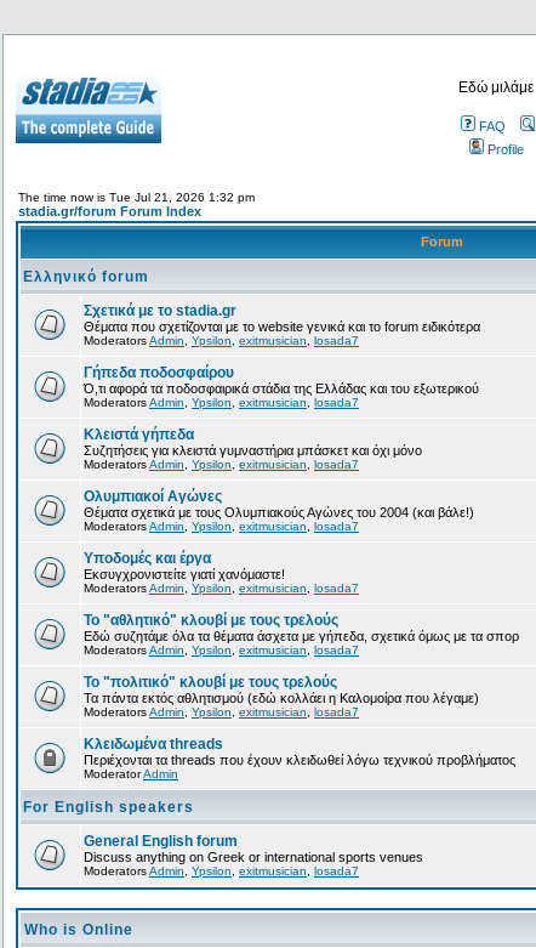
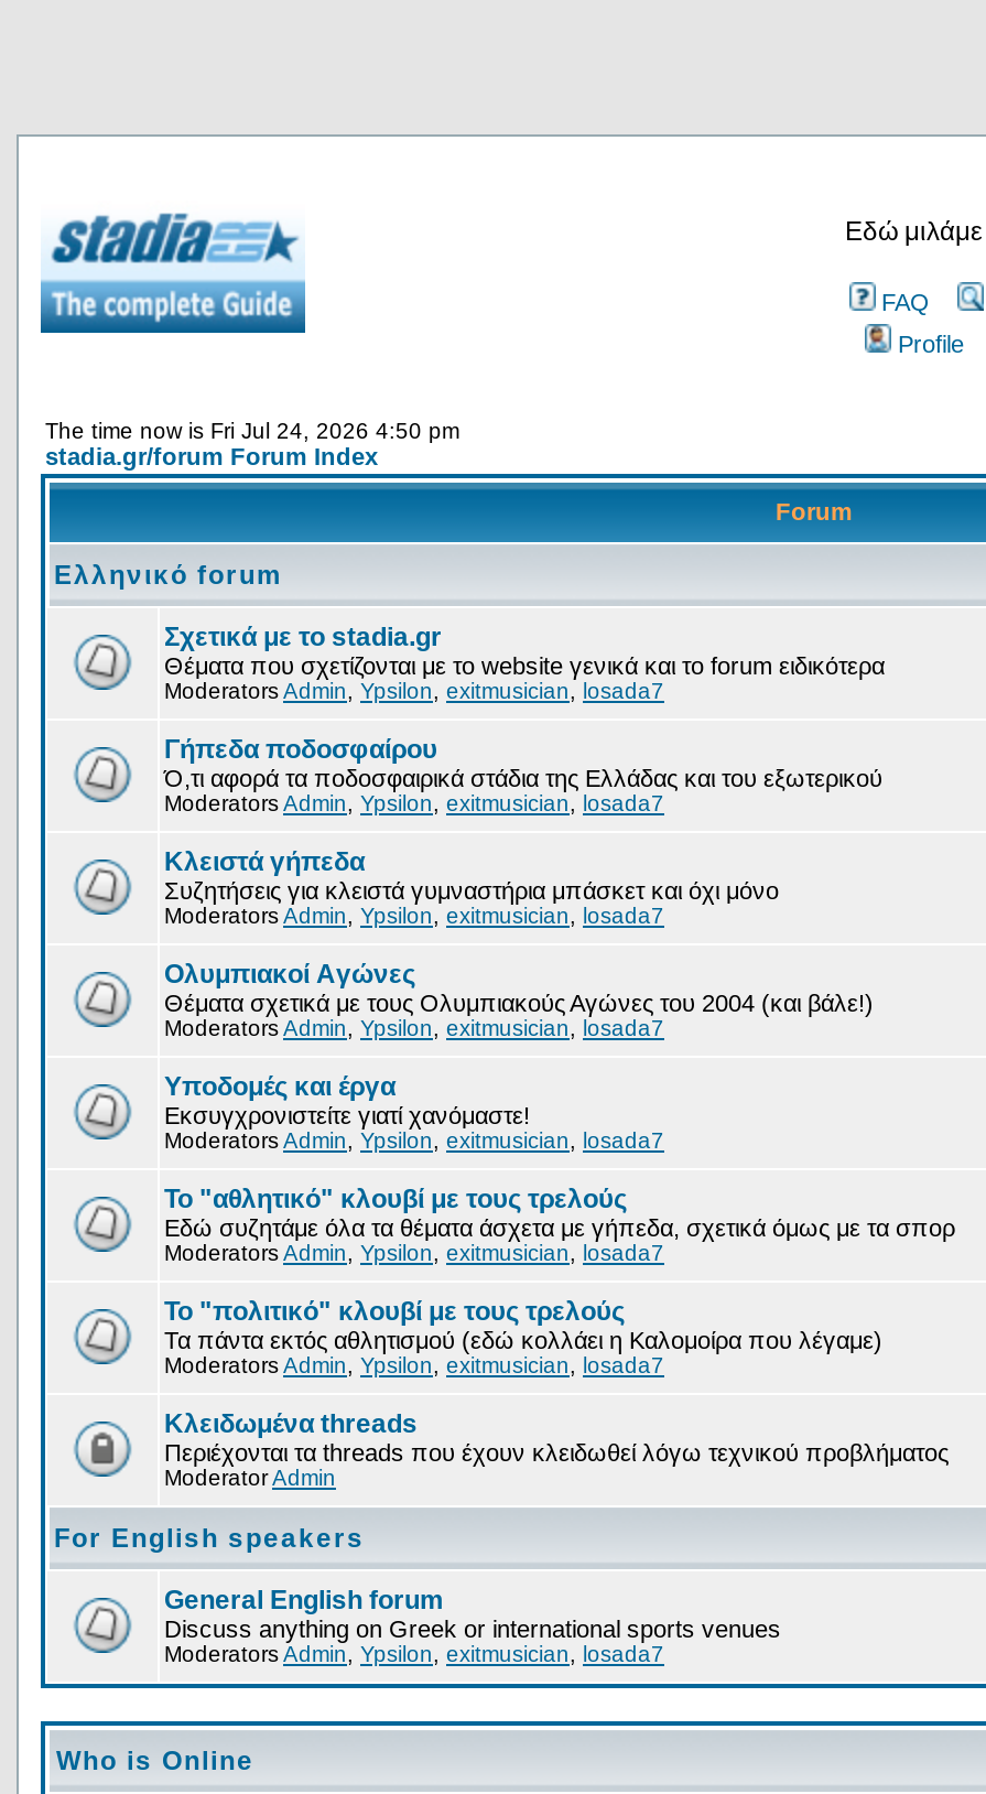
[18,191,255,204] The time now is Tue Jul 21, 2026 1:32 pm -> [45,419,459,443] The time now is Fri Jul 24, 2026 4:50 pm

